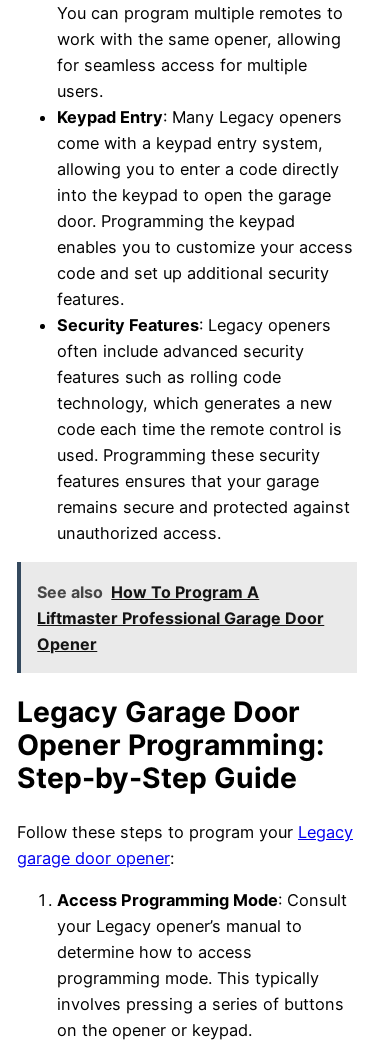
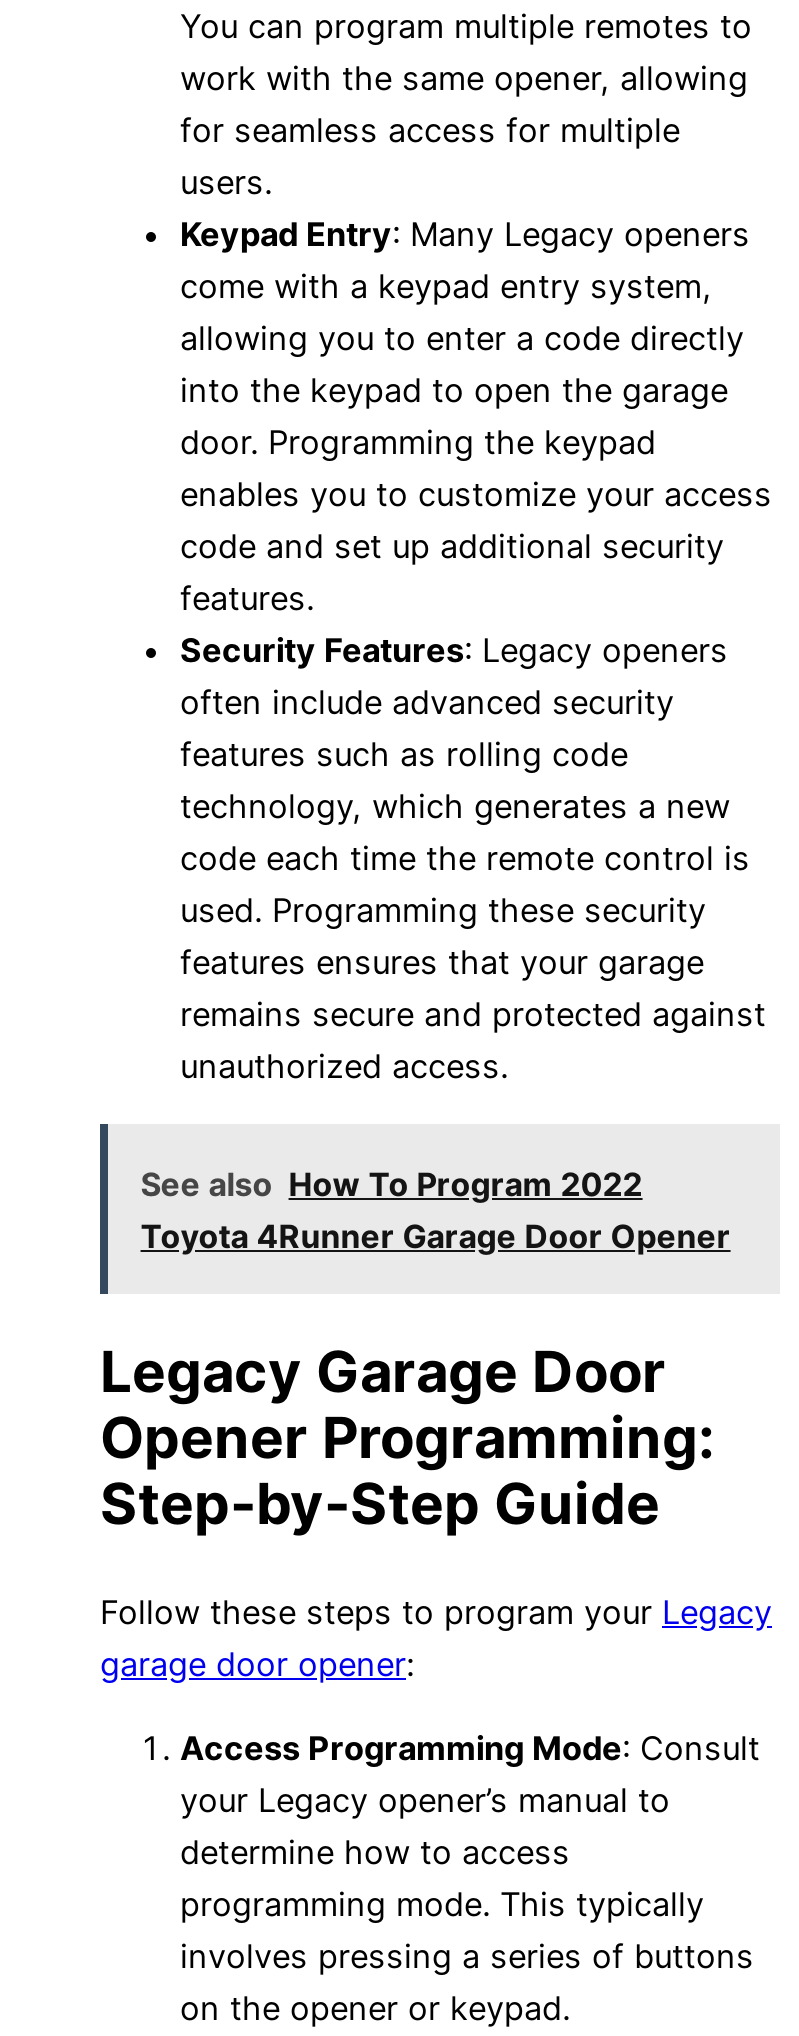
[37,581,324,653] See also How To Program A | Liftmaster Professional Garage Door | Opener -> [141,1163,731,1255] See also How To Program 2022 | Toyota 4Runner Garage Door Opener

